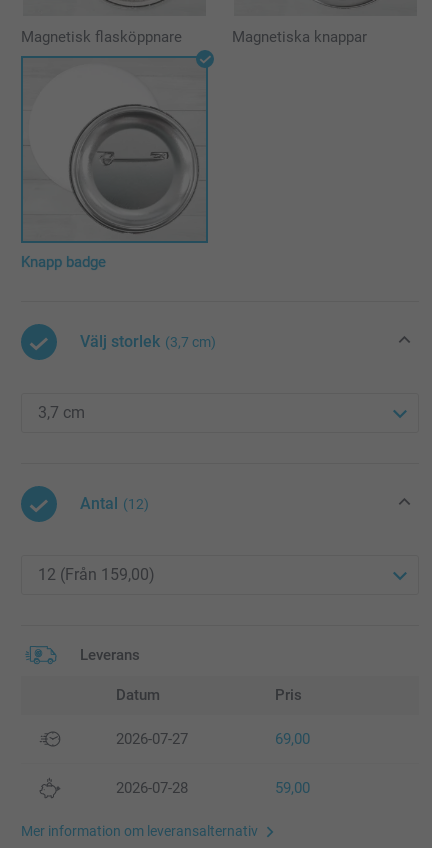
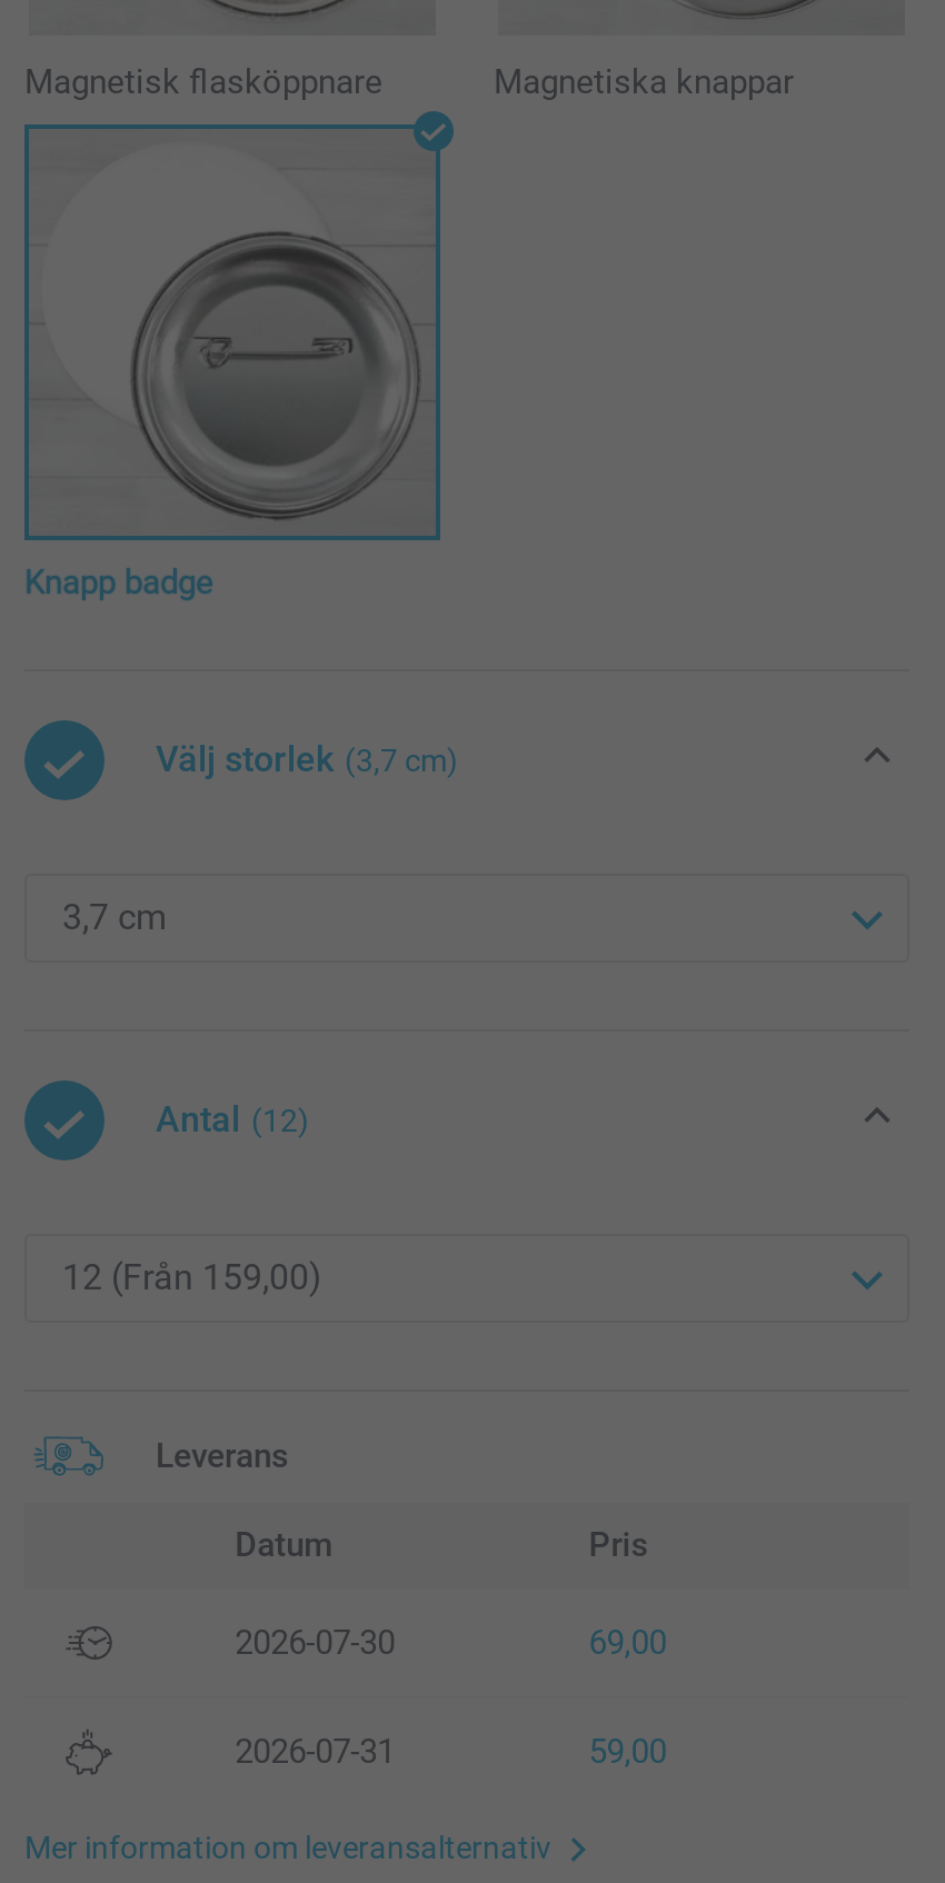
[116,730,188,748] 2026-07-27 -> [235,1624,395,1664] 2026-07-30
[116,779,188,797] 2026-07-28 -> [235,1733,395,1773] 2026-07-31

